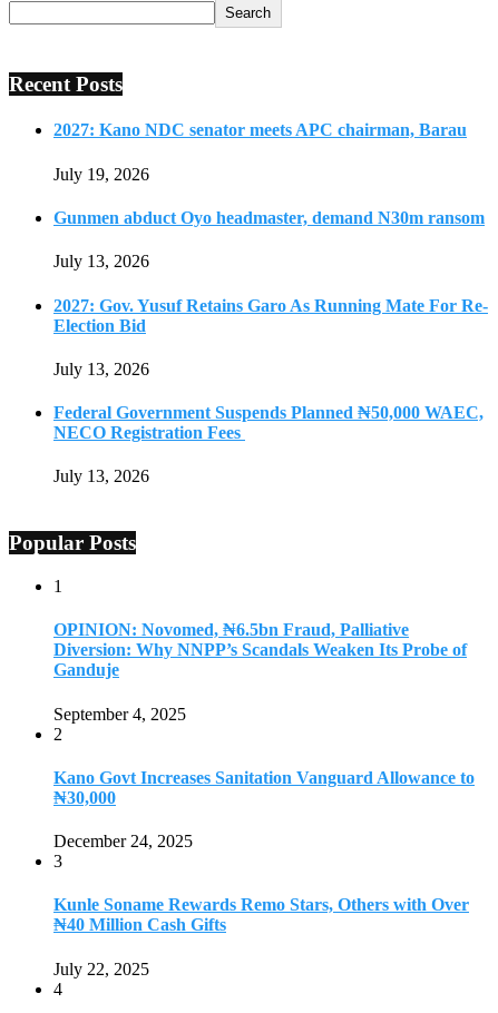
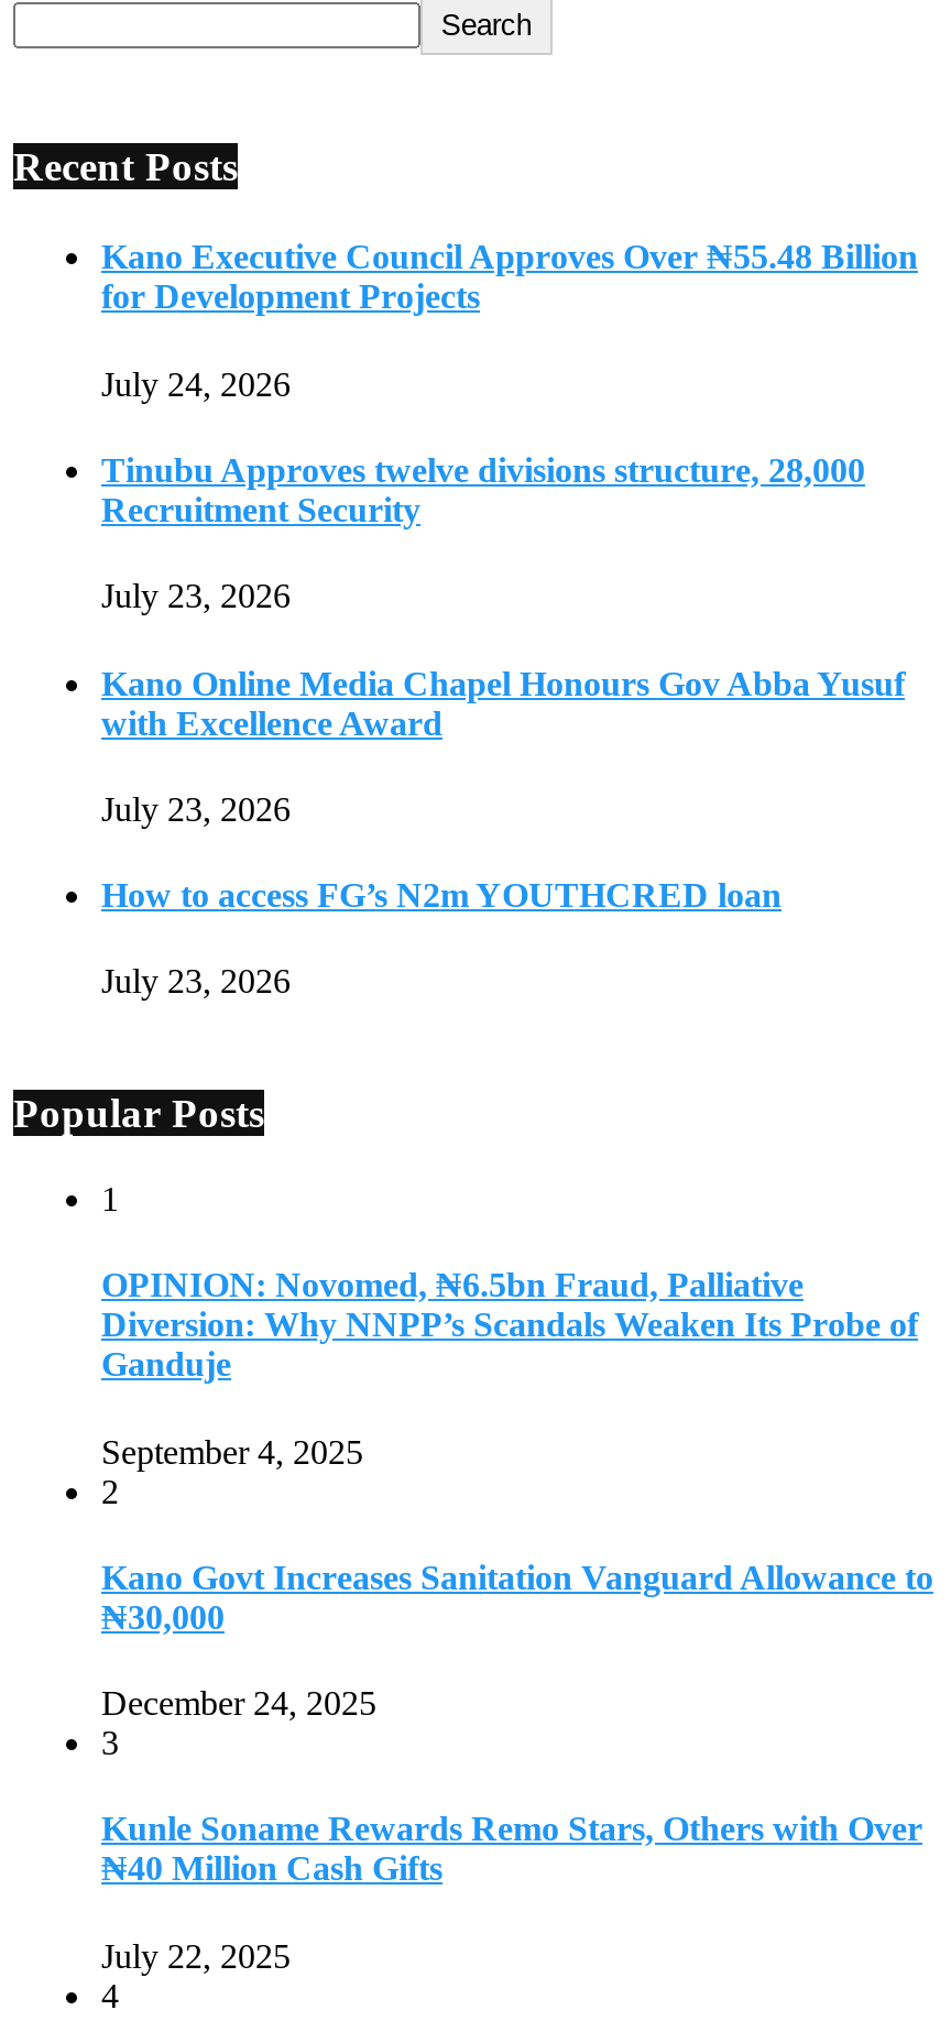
[53,121,467,140] 2027: Kano NDC senator meets APC chairman, Barau -> [101,239,918,316] Kano Executive Council Approves Over ₦55.48 Billion | for Development Projects
[53,164,149,183] July 19, 2026 -> [101,365,291,402] July 24, 2026
[53,208,485,227] Gunmen abduct Oyo headmaster, demand N30m ransom -> [101,451,865,528] Tinubu Approves twelve divisions structure, 28,000 | Recruitment Security
[53,252,149,271] July 13, 2026 -> [101,577,291,615] July 23, 2026
[53,296,488,335] 2027: Gov. Yusuf Retains Garo As Running Mate For Re- | Election Bid -> [101,664,905,741] Kano Online Media Chapel Honours Gov Abba Yusuf | with Excellence Award
[53,359,149,378] July 13, 2026 -> [101,790,291,827] July 23, 2026
[53,403,484,442] Federal Government Suspends Planned ₦50,000 WAEC, | NECO Registration Fees -> [101,876,781,914] How to access FG’s N2m YOUTHCRED loan
[53,467,149,486] July 13, 2026 -> [101,963,291,1000] July 23, 2026

